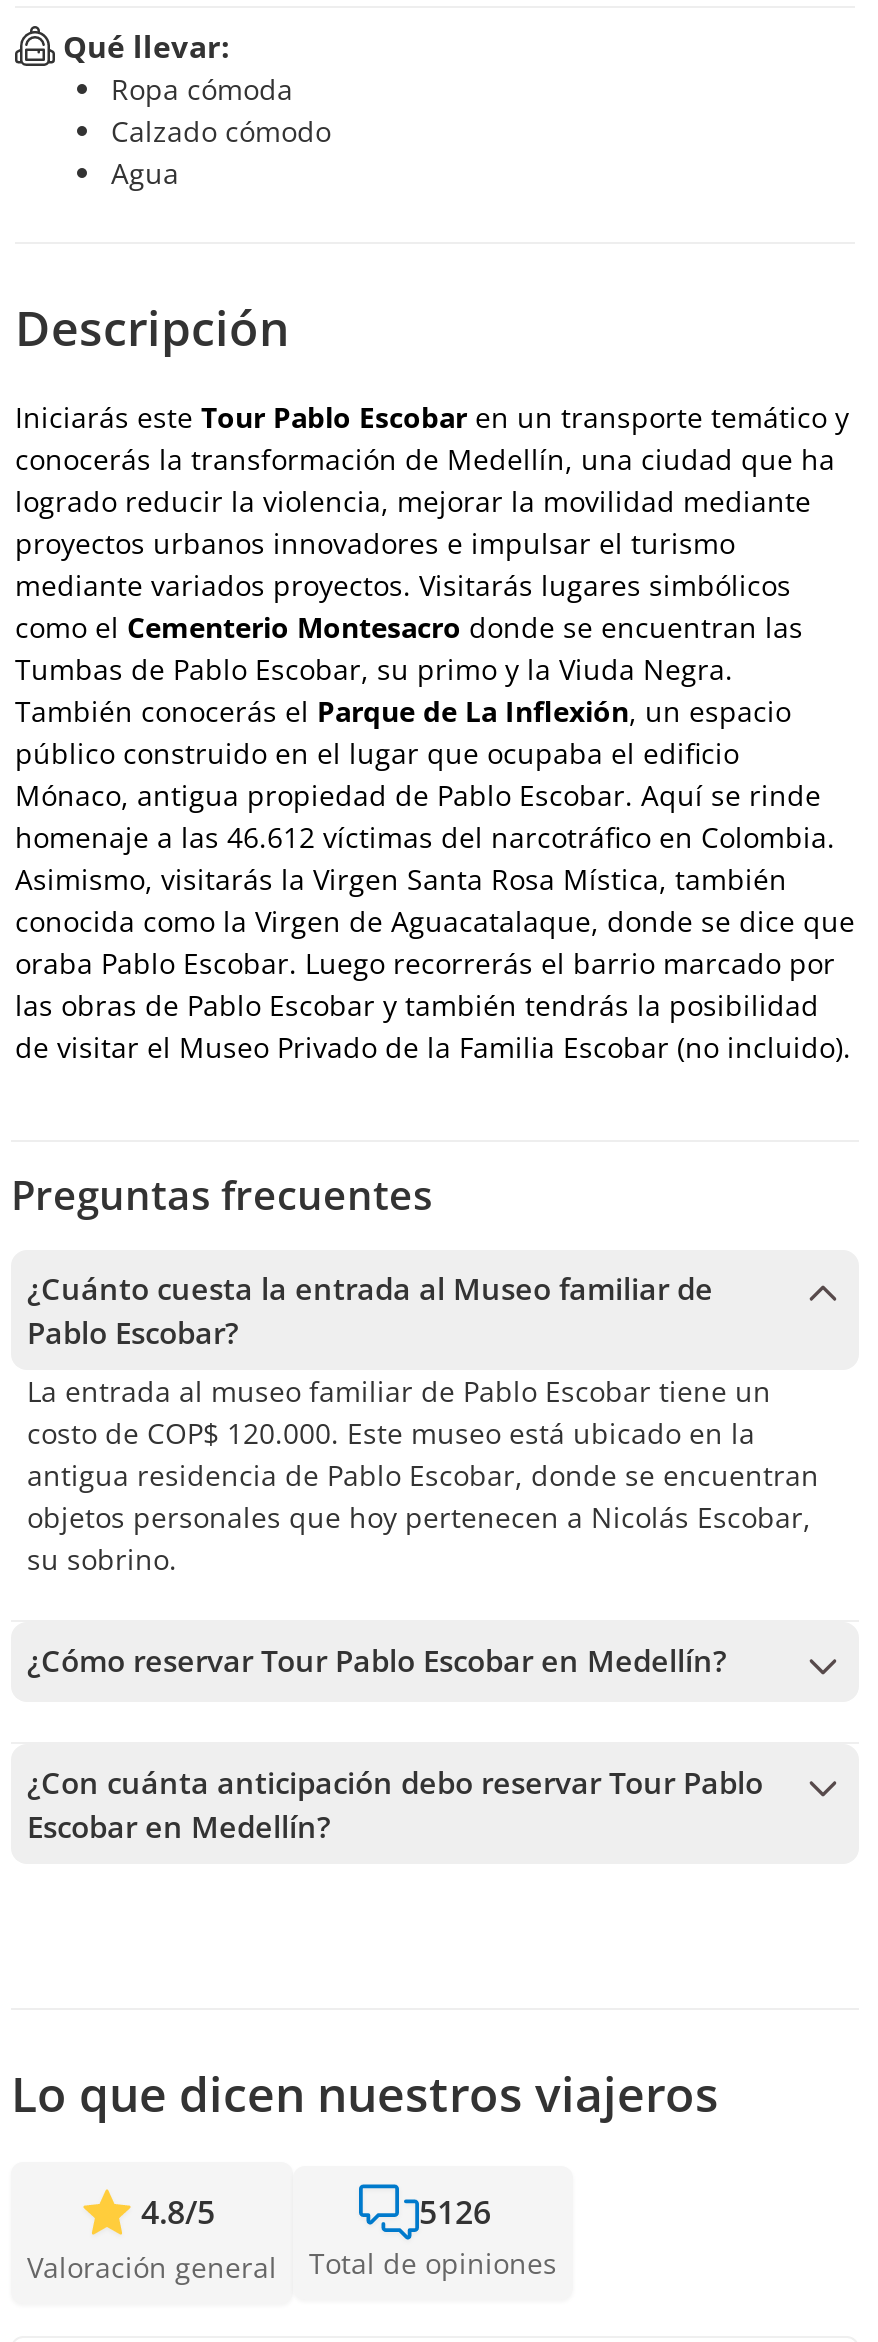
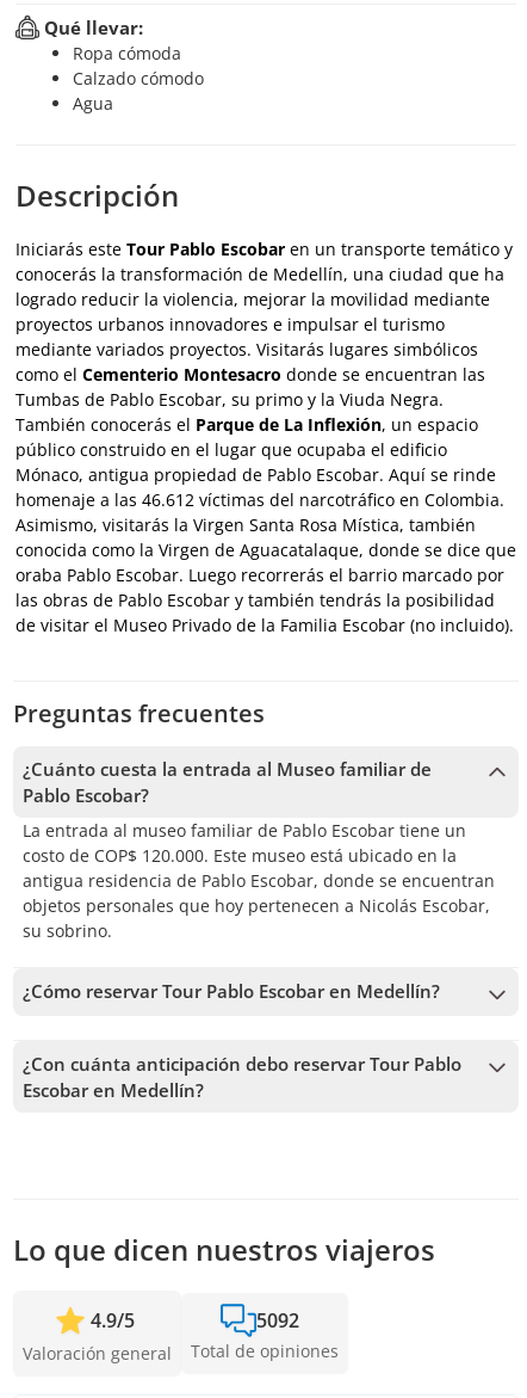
[141,2190,215,2234] 4.8/5 -> [91,1307,135,1334] 4.9/5
[419,2190,491,2234] 5126 -> [256,1307,299,1334] 5092

